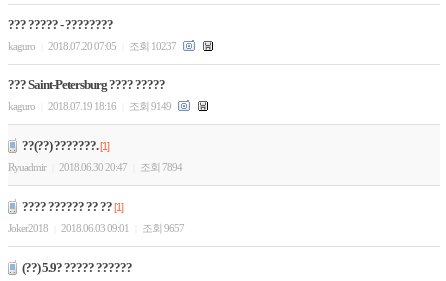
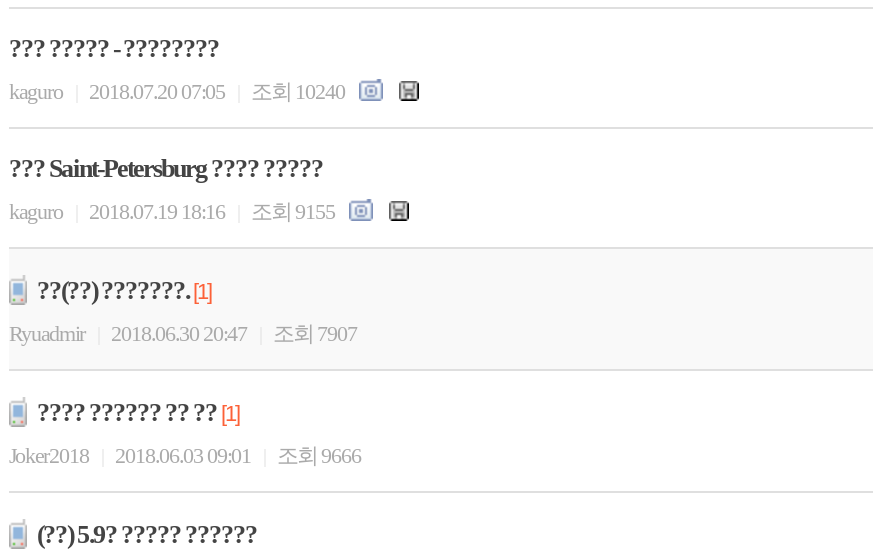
[8,40,178,52] kaguro 2018.07.20 07:05 조회 10237 -> [9,79,349,103] kaguro 2018.07.20 07:05 조회 10240
[8,100,173,112] kaguro 2018.07.19 18:16 조회 9149 -> [9,199,339,223] kaguro 2018.07.19 18:16 조회 9155
[8,161,182,173] Ryuadmir 2018.06.30 20:47 조회 7894 -> [9,321,357,345] Ryuadmir 2018.06.30 20:47 조회 7907
[8,222,184,234] Joker2018 2018.06.03 09:01 조회 9657 -> [9,443,361,467] Joker2018 2018.06.03 09:01 조회 9666

